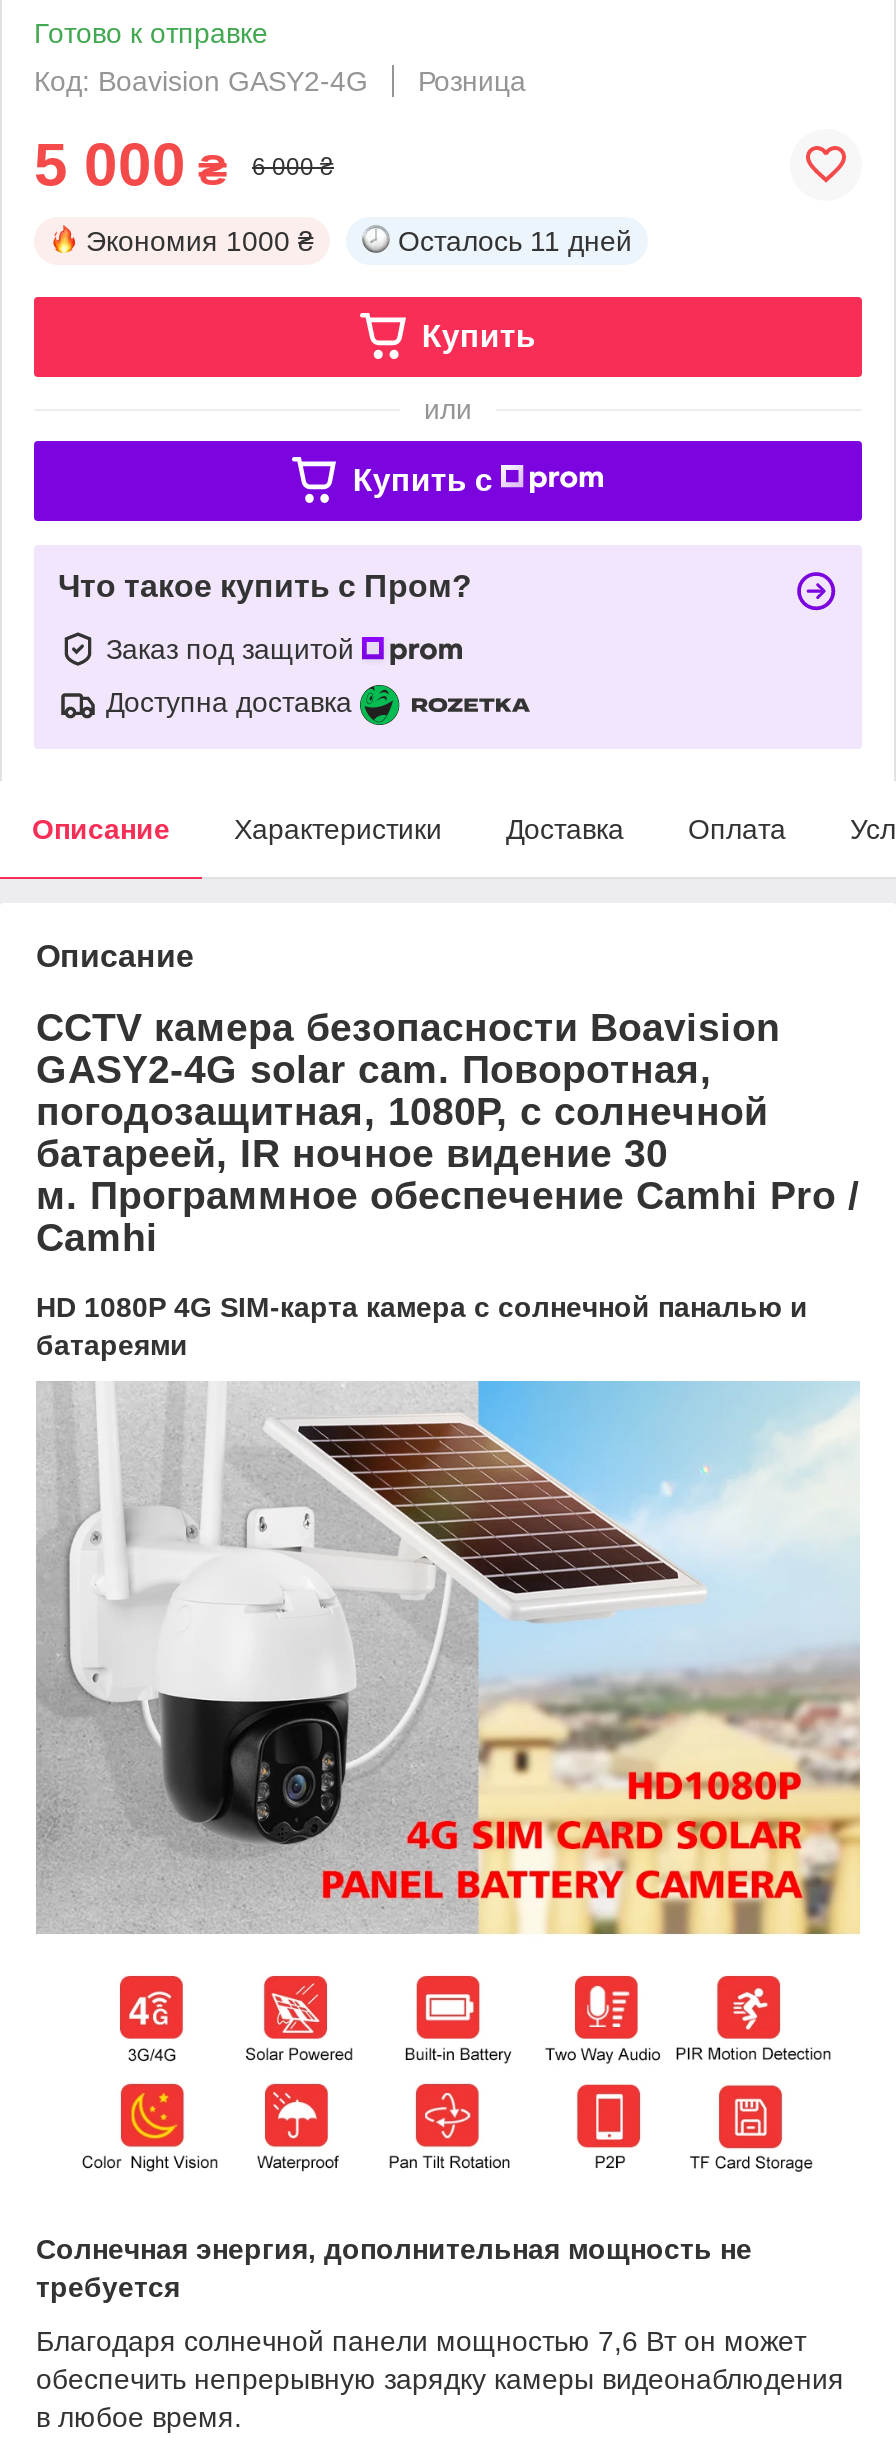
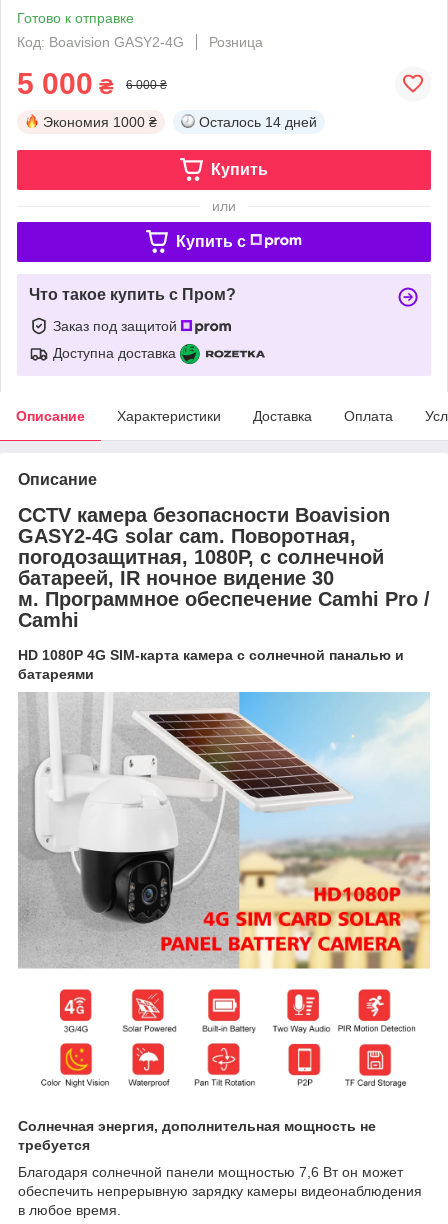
[398,225,632,257] Осталось 11 дней -> [199,114,317,130] Осталось 14 дней

